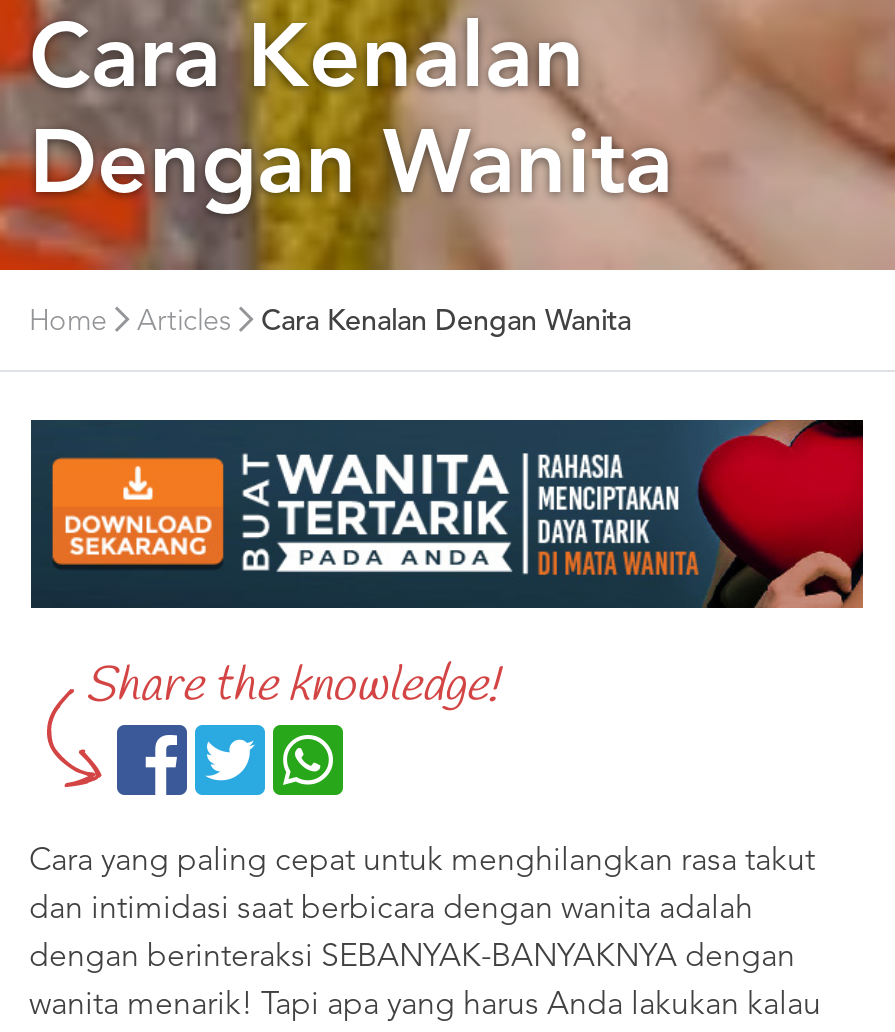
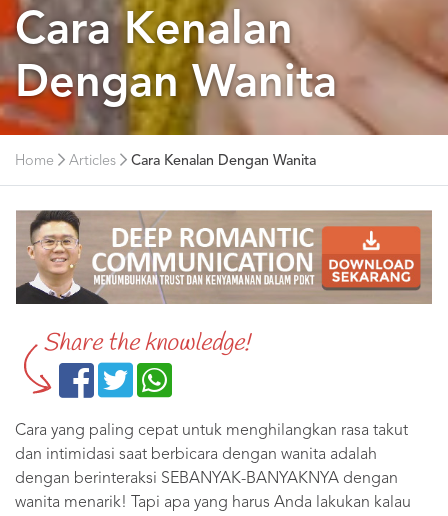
[31,418,865,608] [image] -> [16,209,432,305] [image]

